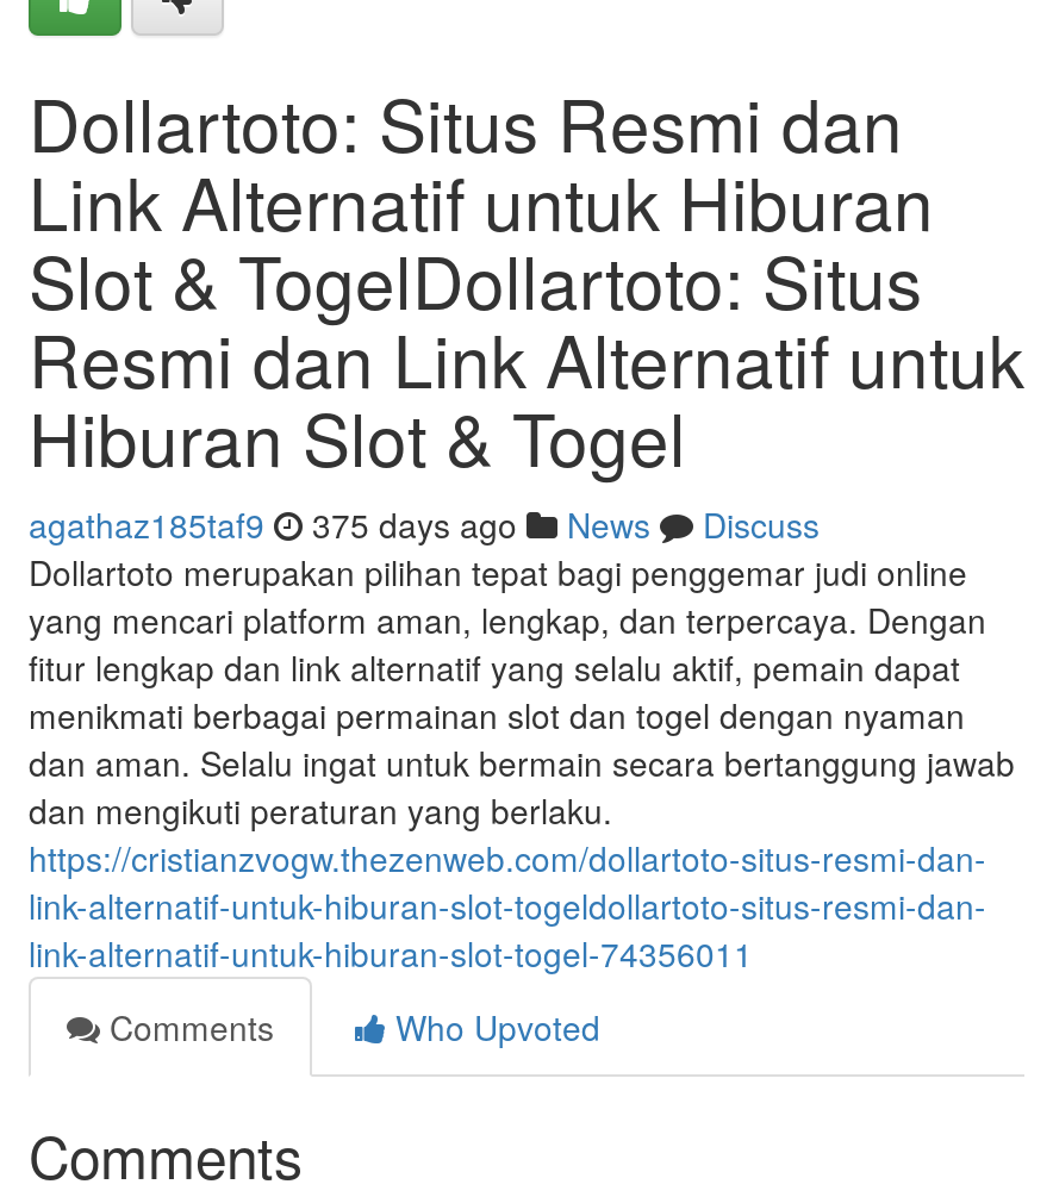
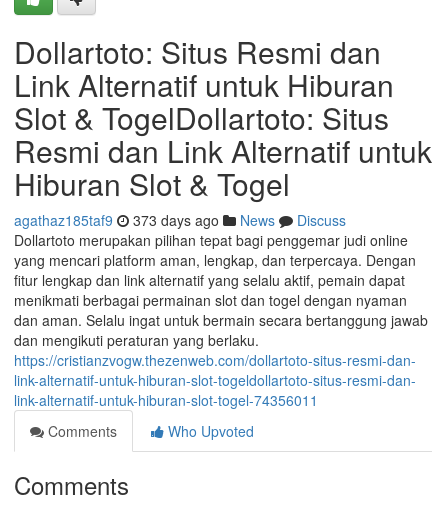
[29,500,820,548] agathaz185taf9 375 days ago News Discuss -> [14,210,346,230] agathaz185taf9 373 days ago News Discuss

